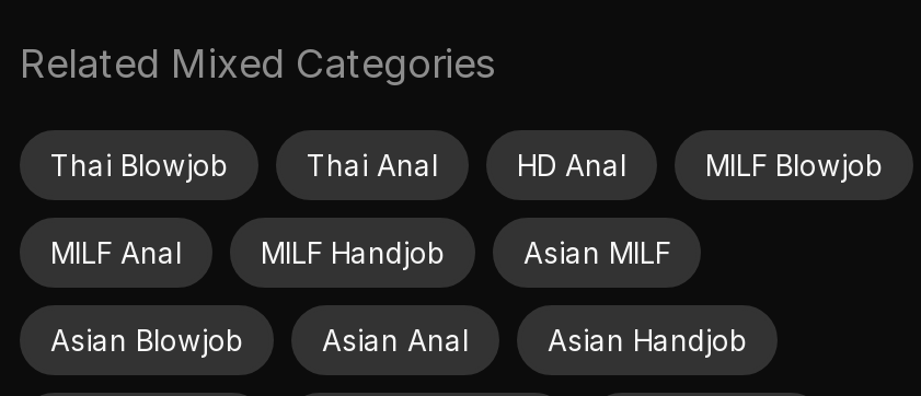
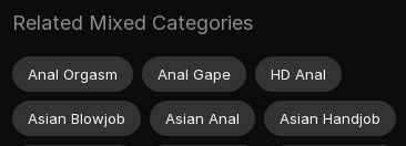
[50,148,438,183] Thai Blowjob | Thai Anal -> [28,65,231,82] Anal Orgasm | Anal Gape
[50,148,883,270] MILF Blowjob | MILF Anal | MILF Handjob | Asian MILF -> none

